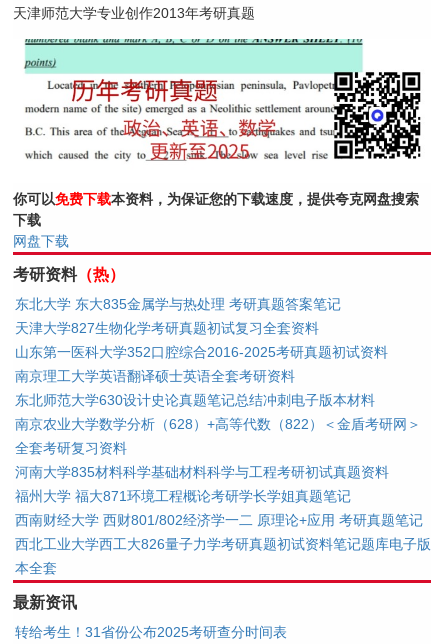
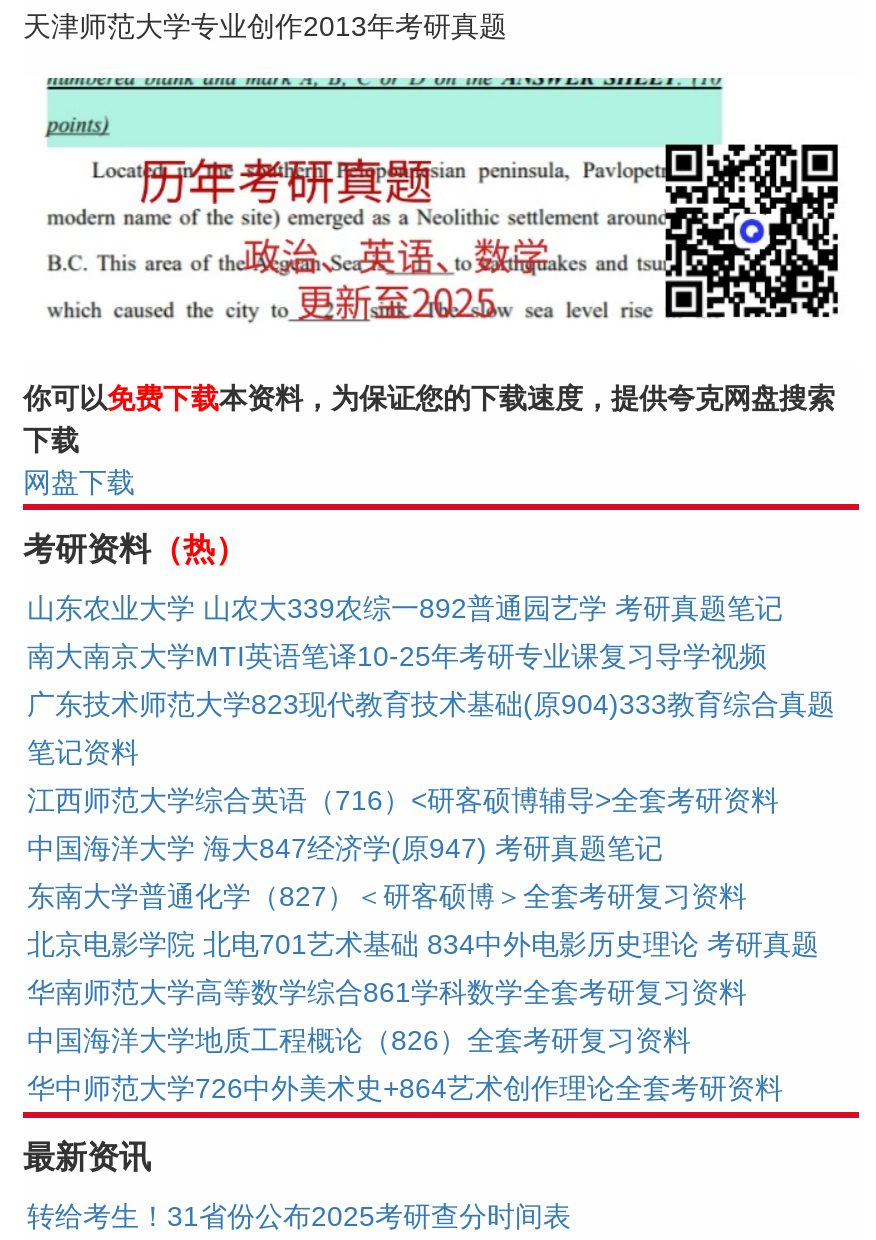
[15,296,431,576] 东北大学 东大835金属学与热处理 考研真题答案笔记 | 天津大学827生物化学考研真题初试复习全套资料 | 山东第一医科大学352口腔综合2016-2025考研真题初试资料 | 南京理工大学英语翻译硕士英语全套考研资料 | 东北师范大学630设计史论真题笔记总结冲刺电子版本材料 | 南京农业大学数学分析（628）+高等代数（822）＜金盾考研网＞ | 全套考研复习资料 | 河南大学835材料科学基础材料科学与工程考研初试真题资料 | 福州大学 福大871环境工程概论考研学长学姐真题笔记 | 西南财经大学 西财801/802经济学一二 原理论+应用 考研真题笔记 | 西北工业大学西工大826量子力学考研真题初试资料笔记题库电子版 | 本全套 -> [27,592,835,1104] 山东农业大学 山农大339农综一892普通园艺学 考研真题笔记 | 南大南京大学MTI英语笔译10-25年考研专业课复习导学视频 | 广东技术师范大学823现代教育技术基础(原904)333教育综合真题 | 笔记资料 | 江西师范大学综合英语（716）<研客硕博辅导>全套考研资料 | 中国海洋大学 海大847经济学(原947) 考研真题笔记 | 东南大学普通化学（827）＜研客硕博＞全套考研复习资料 | 北京电影学院 北电701艺术基础 834中外电影历史理论 考研真题 | 华南师范大学高等数学综合861学科数学全套考研复习资料 | 中国海洋大学地质工程概论（826）全套考研复习资料 | 华中师范大学726中外美术史+864艺术创作理论全套考研资料

